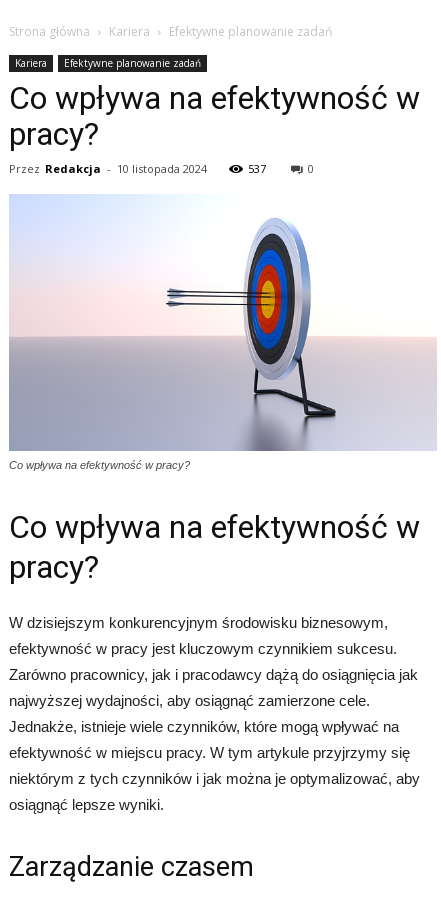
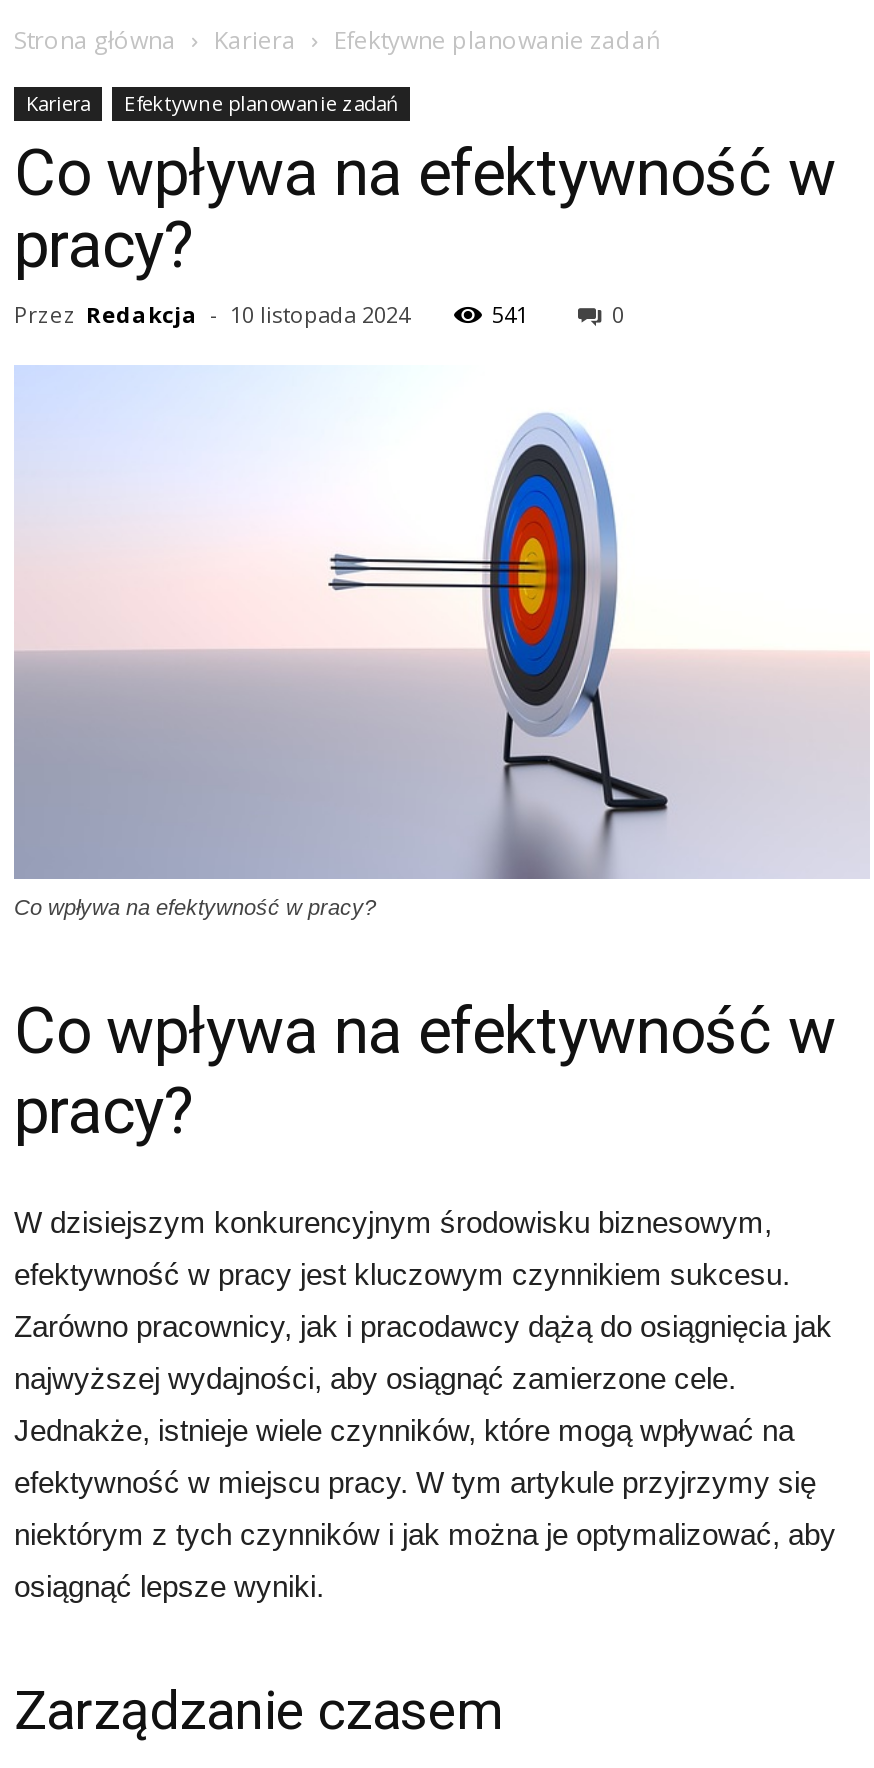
[248,161,266,176] 537 -> [492,299,528,329] 541

